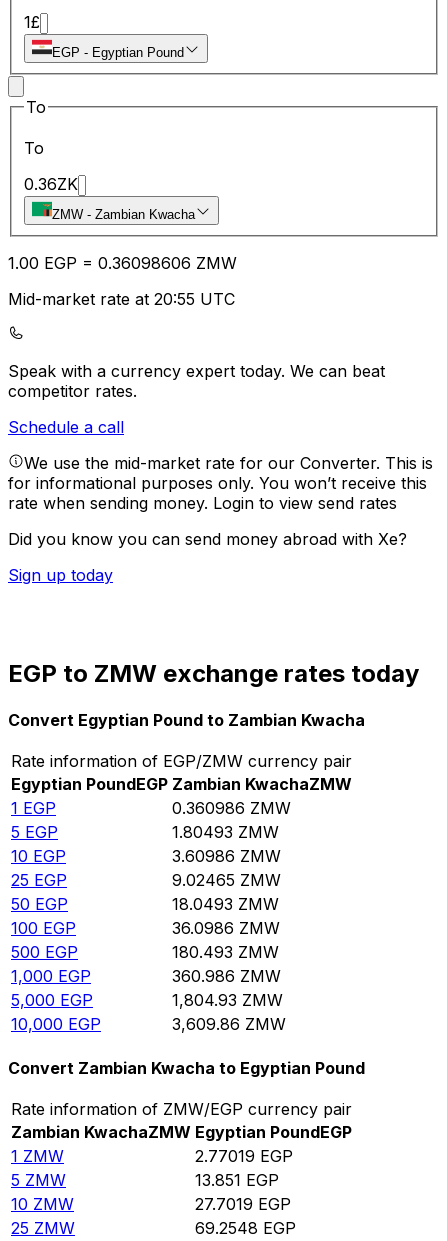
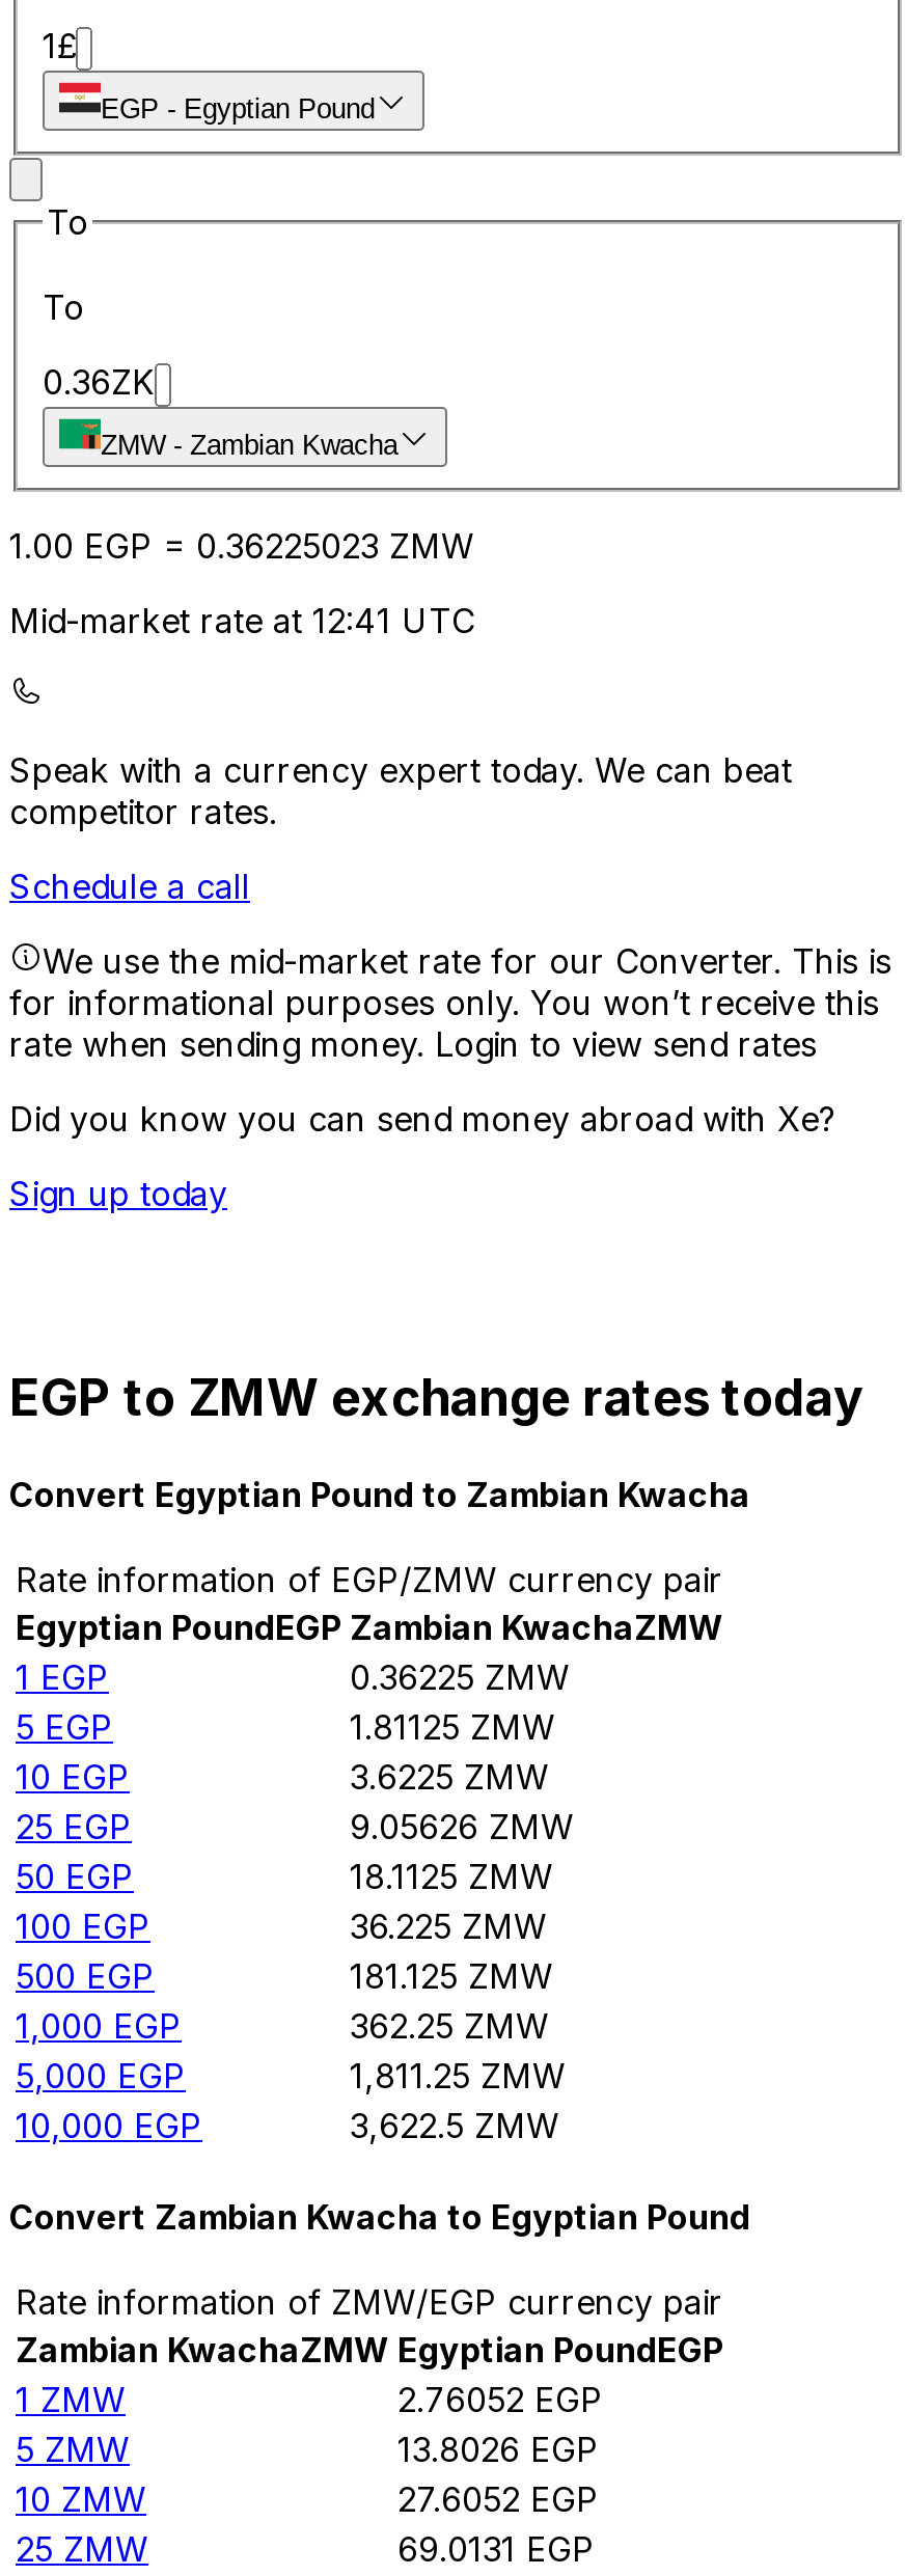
[8,253,237,273] 1.00 EGP = 0.36098606 ZMW -> [9,526,474,568] 1.00 EGP = 0.36225023 ZMW
[8,289,235,309] Mid-market rate at 20:55 UTC -> [9,601,474,642] Mid-market rate at 12:41 UTC
[172,798,291,818] 0.360986 ZMW -> [350,1656,570,1698] 0.36225 ZMW
[172,822,279,842] 1.80493 ZMW -> [350,1706,555,1747] 1.81125 ZMW
[172,846,281,866] 3.60986 ZMW -> [350,1756,549,1797] 3.6225 ZMW
[172,870,281,890] 9.02465 ZMW -> [350,1805,574,1847] 9.05626 ZMW
[172,894,279,914] 18.0493 ZMW -> [350,1855,553,1897] 18.1125 ZMW
[172,918,280,938] 36.0986 ZMW -> [350,1905,547,1947] 36.225 ZMW
[172,942,279,962] 180.493 ZMW -> [350,1955,553,1996] 181.125 ZMW
[172,966,281,986] 360.986 ZMW -> [350,2005,549,2046] 362.25 ZMW
[172,990,283,1010] 1,804.93 ZMW -> [350,2055,566,2096] 1,811.25 ZMW
[172,1014,286,1034] 3,609.86 ZMW -> [350,2104,559,2146] 3,622.5 ZMW
[195,1146,293,1166] 2.77019 EGP -> [397,2379,603,2421] 2.76052 EGP
[195,1170,279,1190] 13.851 EGP -> [397,2429,599,2471] 13.8026 EGP
[195,1194,291,1214] 27.7019 EGP -> [397,2479,599,2521] 27.6052 EGP
[195,1218,296,1238] 69.2548 EGP -> [397,2529,595,2570] 69.0131 EGP

